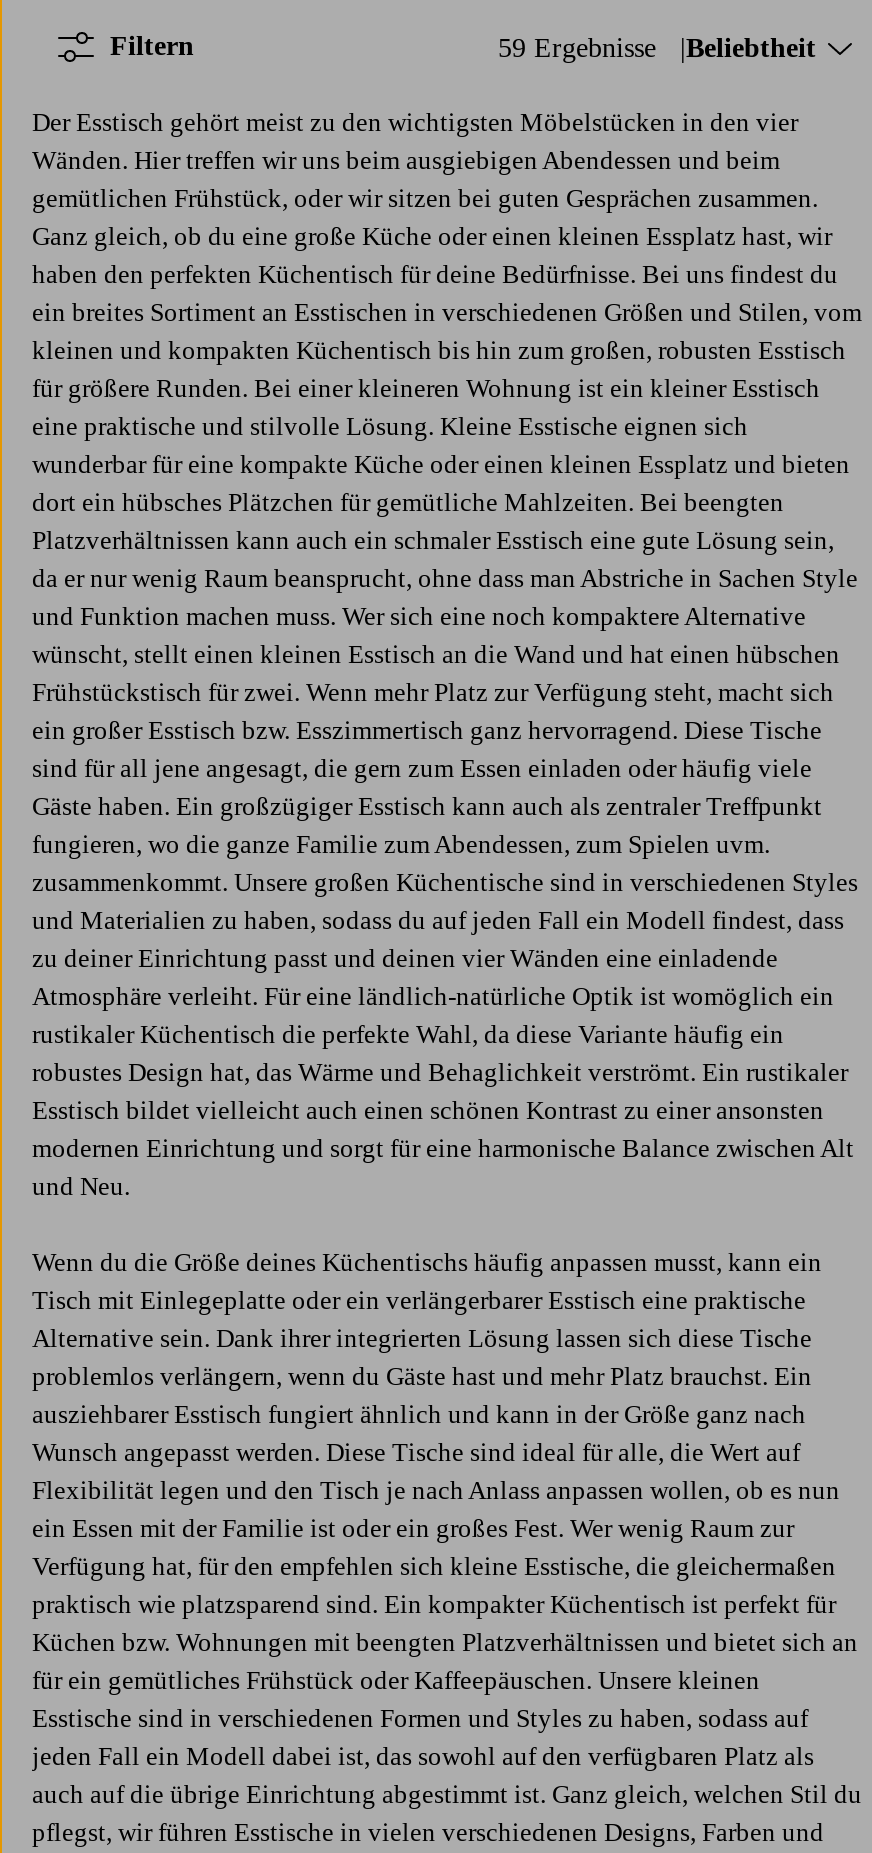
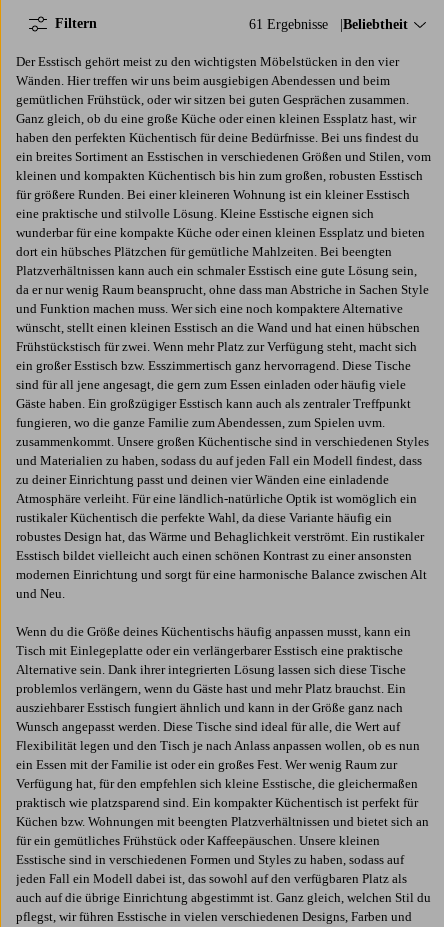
[498,33,656,63] 59 Ergebnisse -> [249,17,328,32] 61 Ergebnisse

